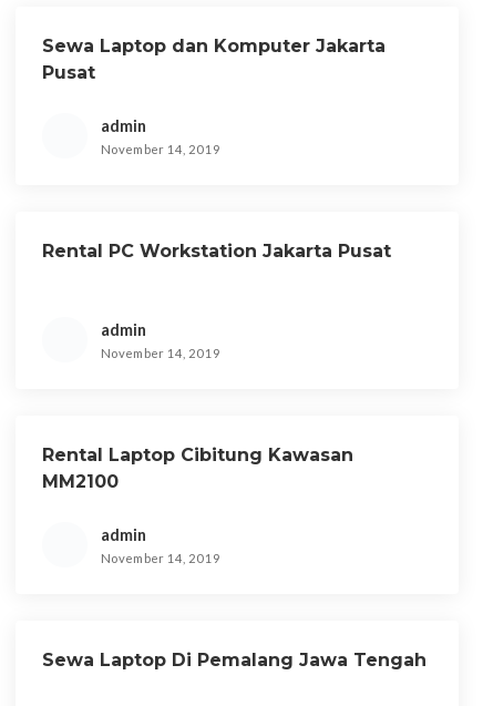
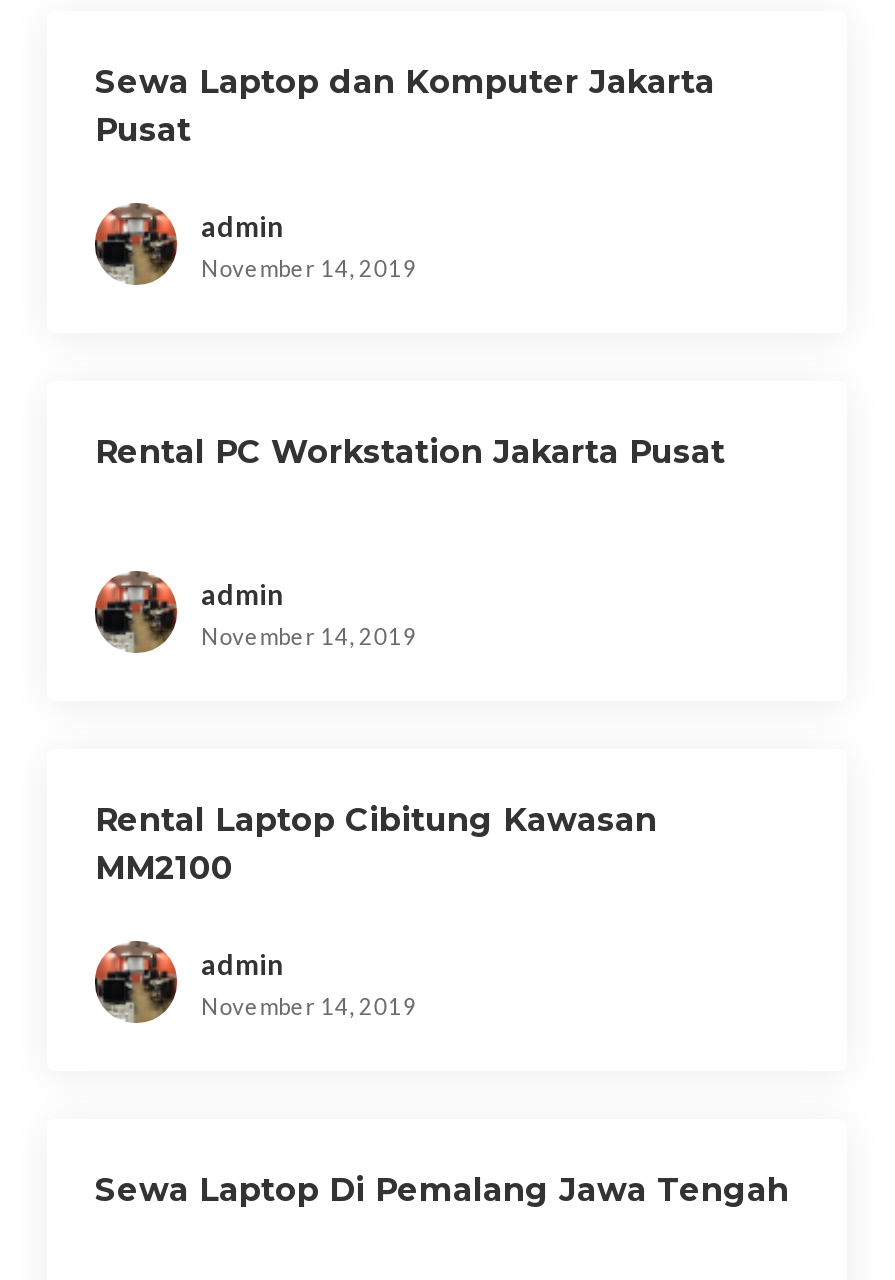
none -> [93,201,179,287] [image]
none -> [93,569,179,655] [image]
none -> [93,939,179,1025] [image]

